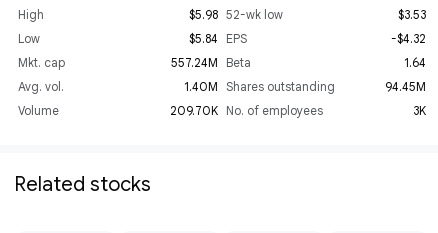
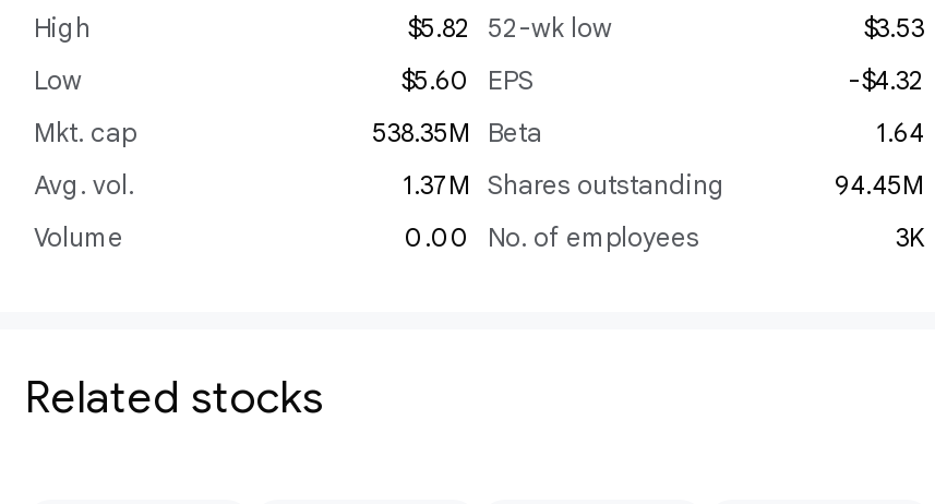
[189,7,283,22] $5.98 52-wk low -> [407,11,612,44] $5.82 52-wk low
[189,31,247,46] $5.84 EPS -> [400,63,534,96] $5.60 EPS
[171,55,251,70] 557.24M Beta -> [372,116,542,148] 538.35M Beta
[184,79,335,94] 1.40M Shares outstanding -> [403,168,726,201] 1.37M Shares outstanding
[170,103,323,118] 209.70K No. of employees -> [405,220,699,253] 0.00 No. of employees

